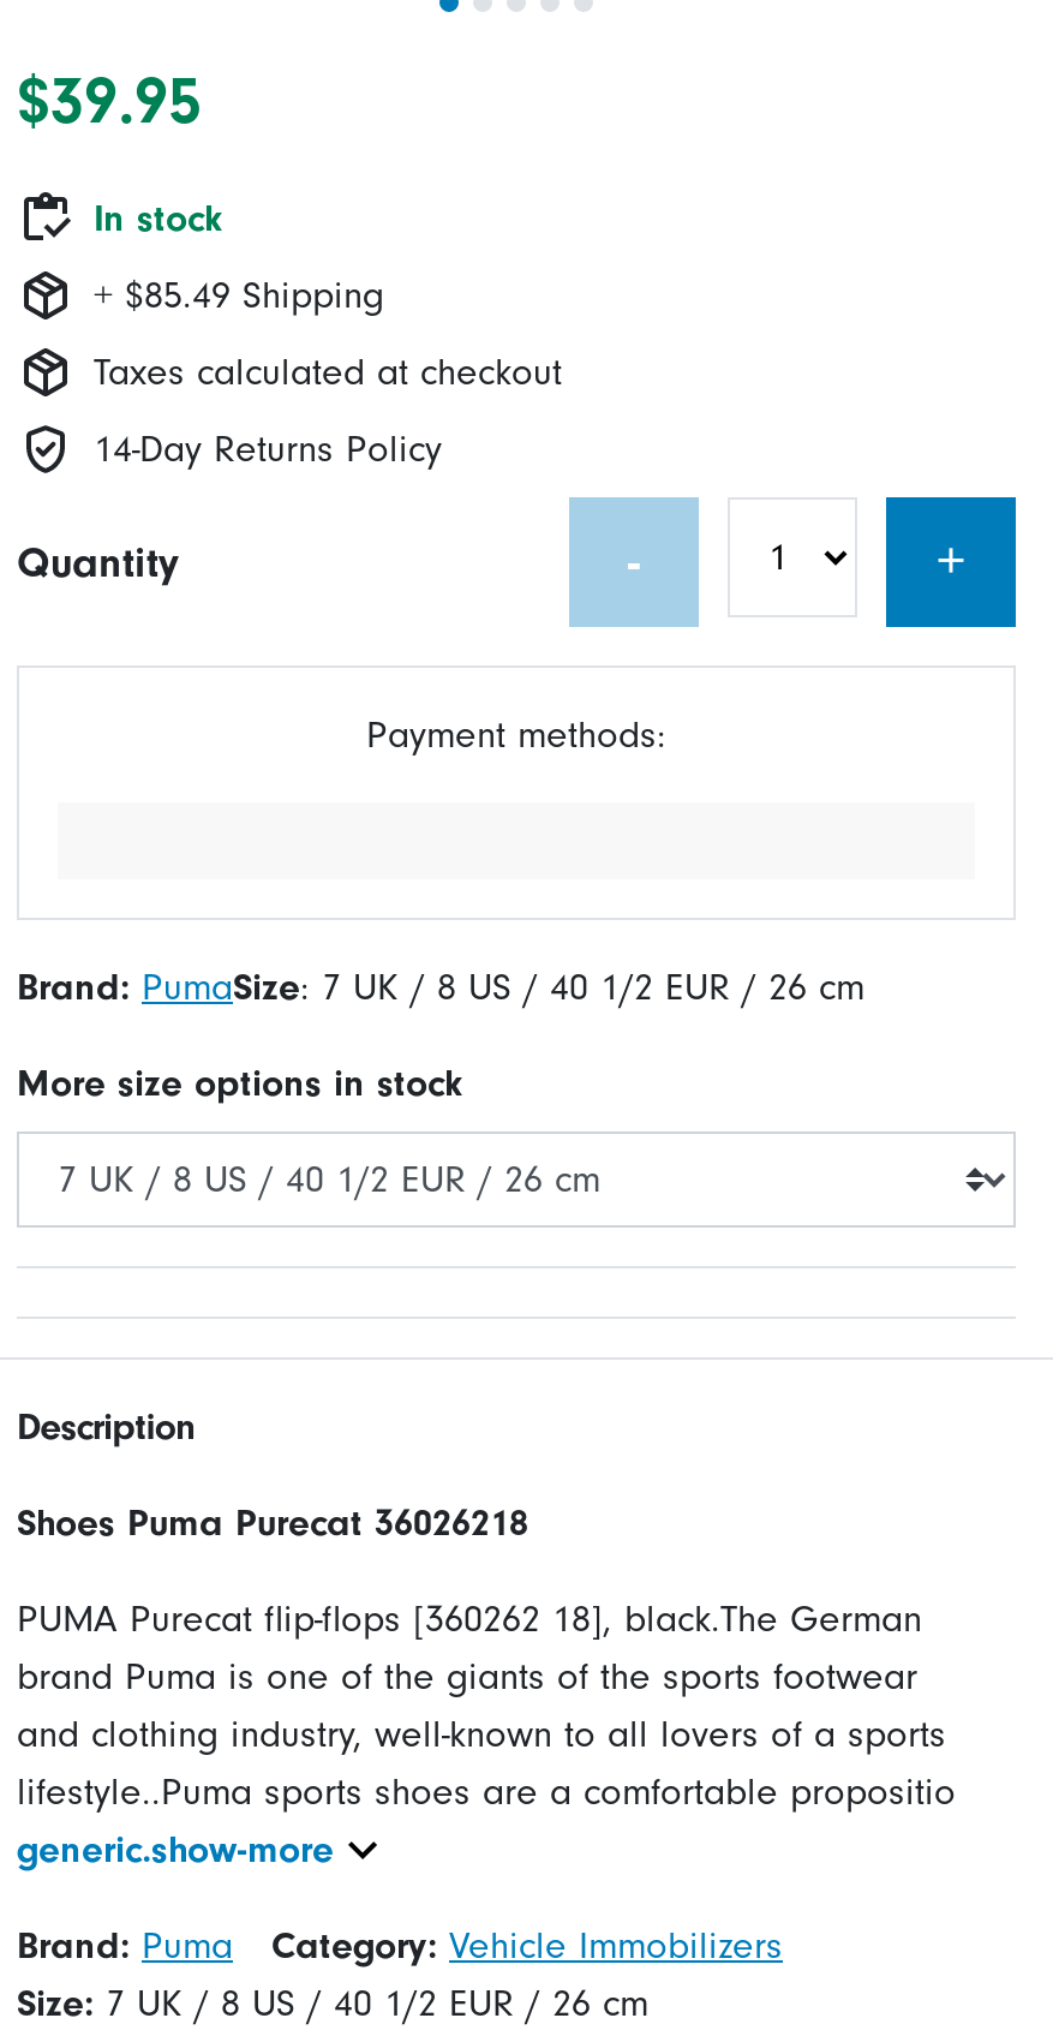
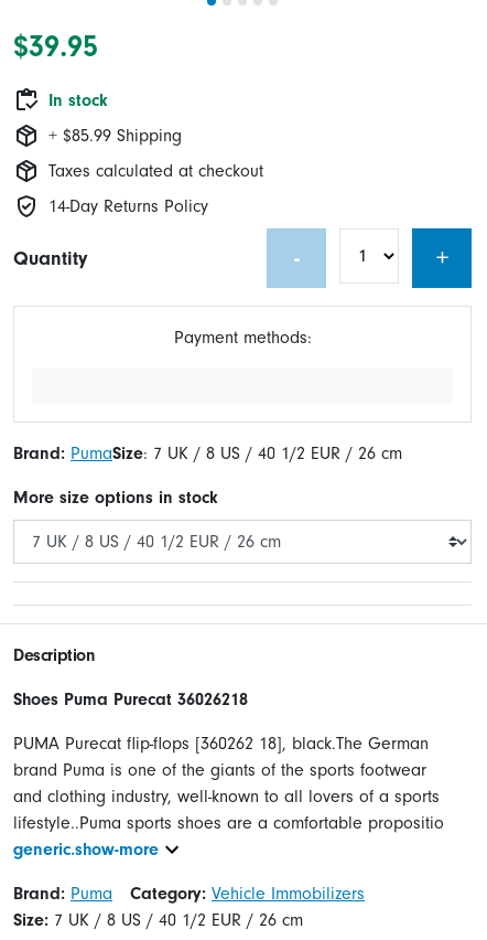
[94,274,384,317] + $85.49 Shipping -> [48,126,182,146] + $85.99 Shipping

